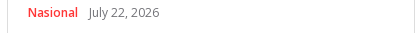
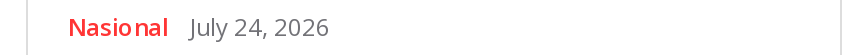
[28,4,159,21] Nasional July 22, 2026 -> [68,9,330,43] Nasional July 24, 2026

